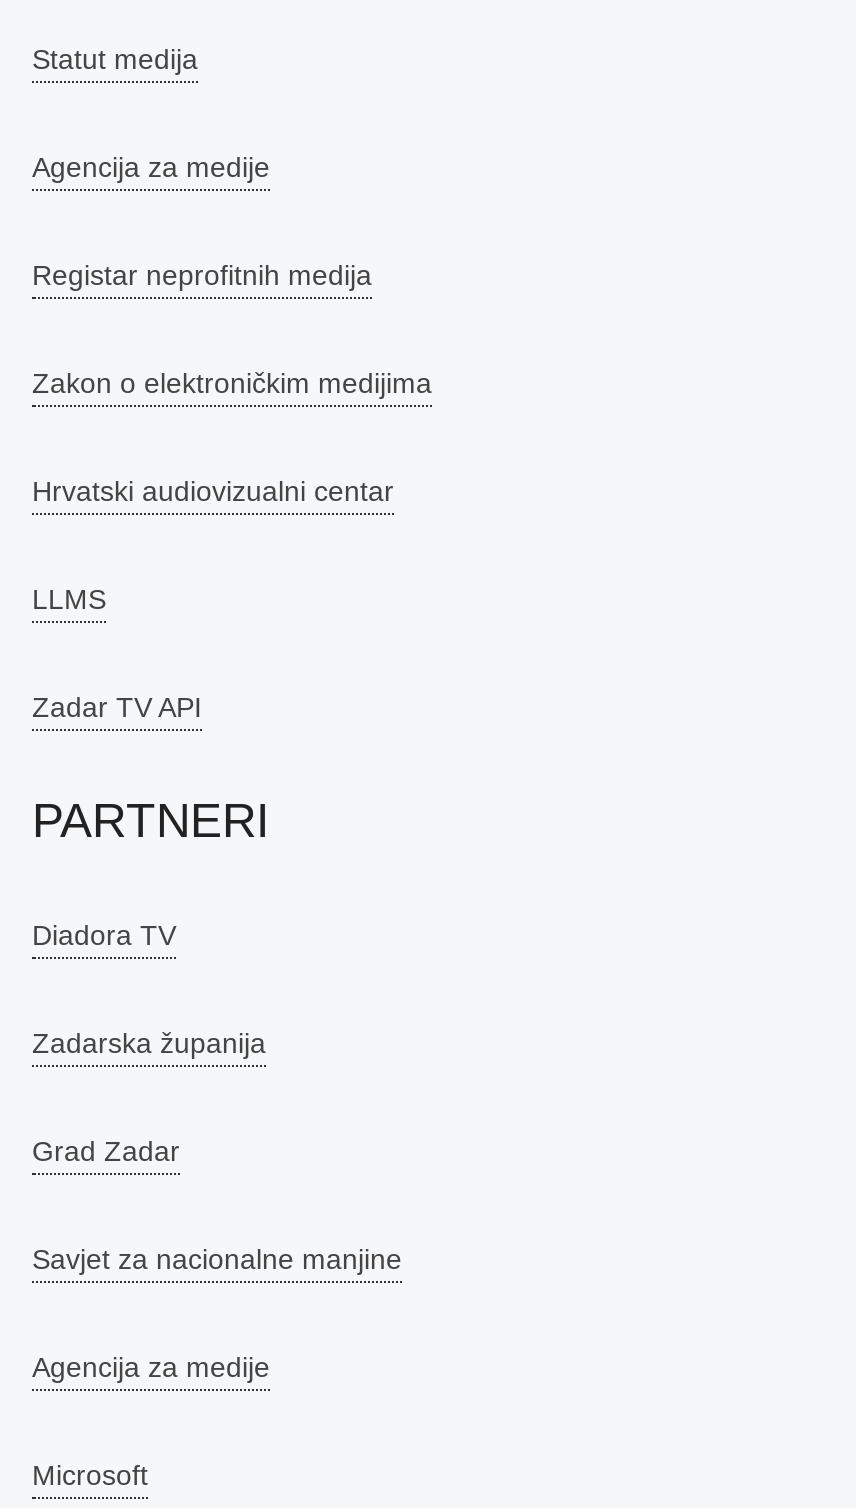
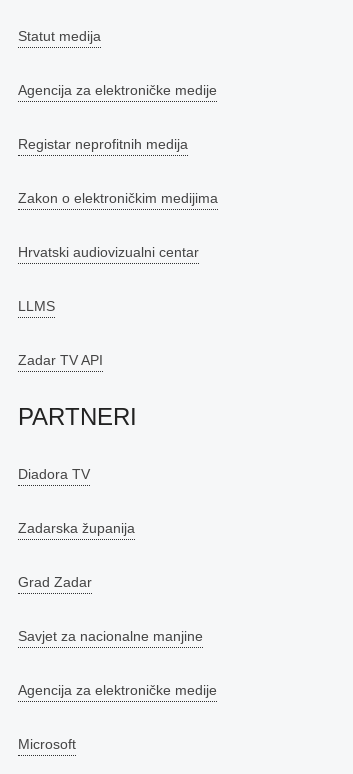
[32,151,270,183] Agencija za medije -> [18,82,217,98] Agencija za elektroničke medije
[32,1351,270,1383] Agencija za medije -> [18,682,217,698] Agencija za elektroničke medije

